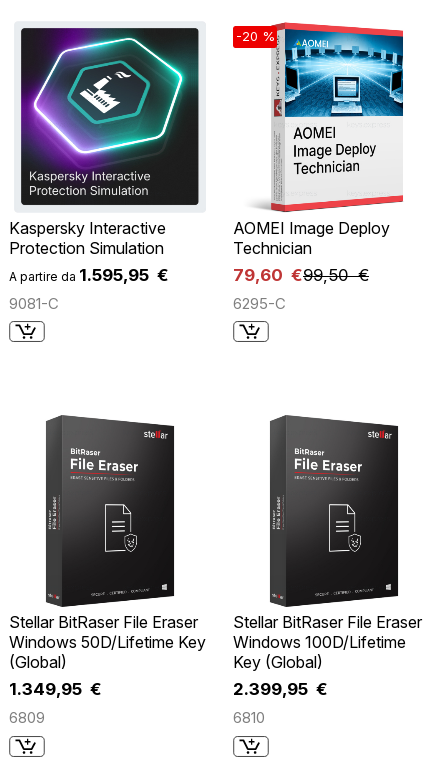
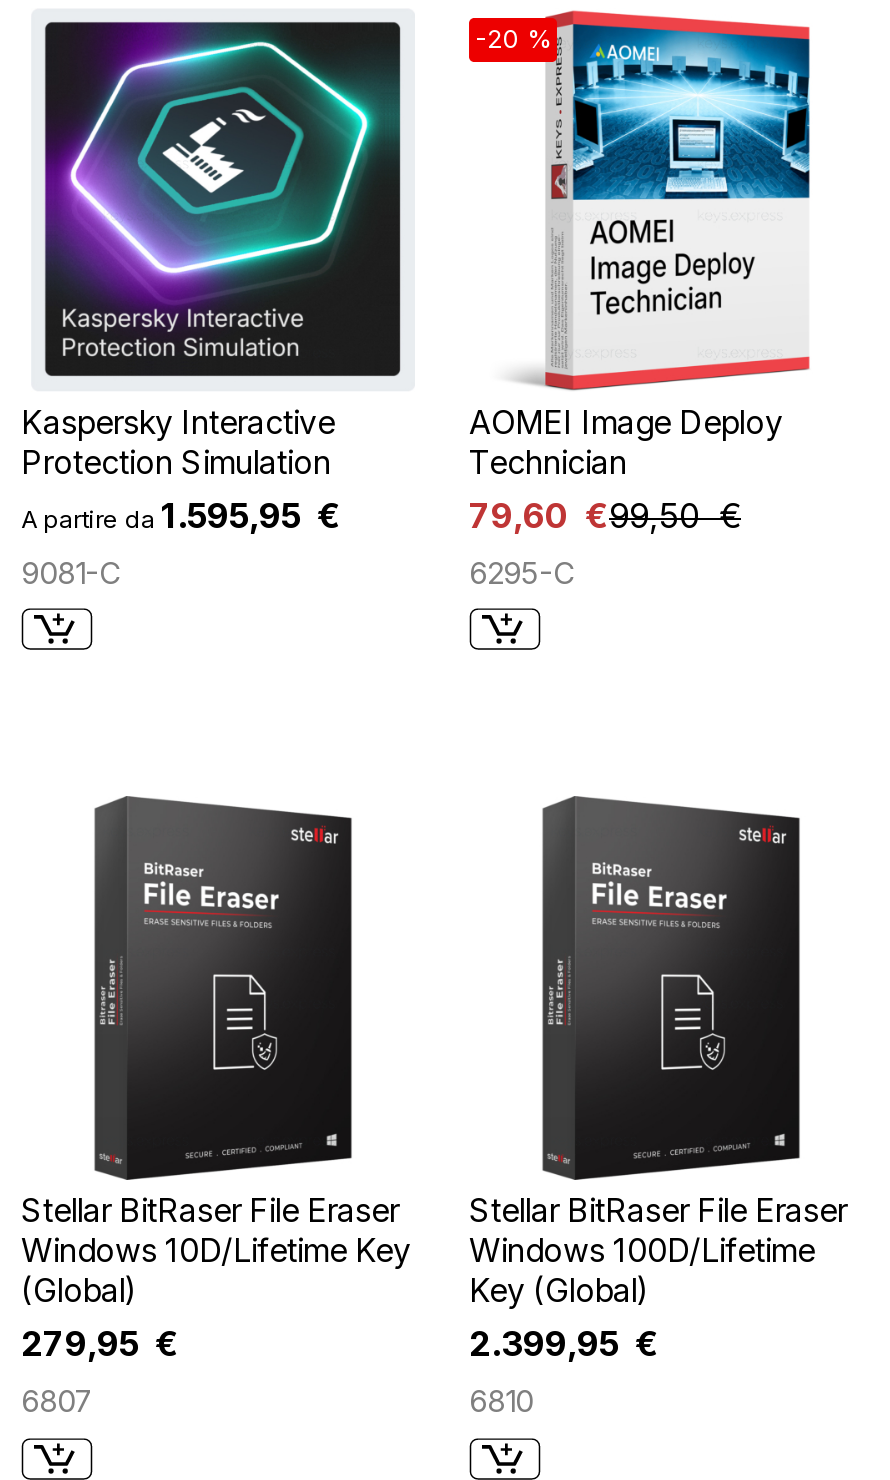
[9,632,206,652] Windows 50D/Lifetime Key -> [21,1230,411,1270] Windows 10D/Lifetime Key
[9,679,102,699] 1.349,95 € -> [21,1324,179,1364] 279,95 €
[9,708,45,727] 6809 -> [21,1382,93,1420] 6807

